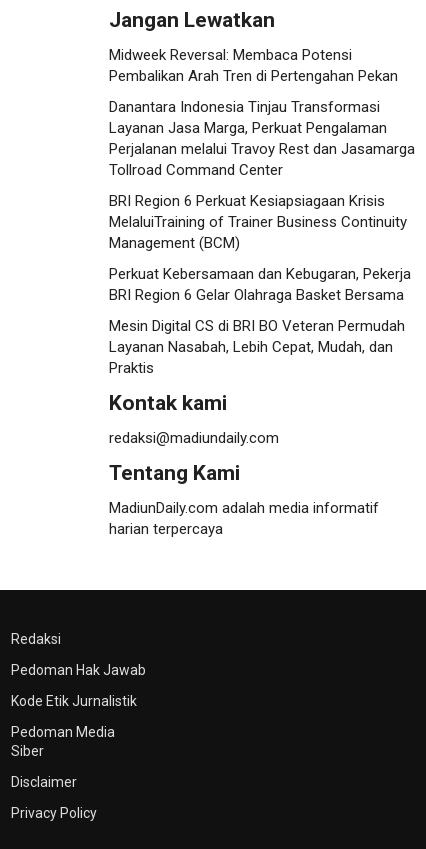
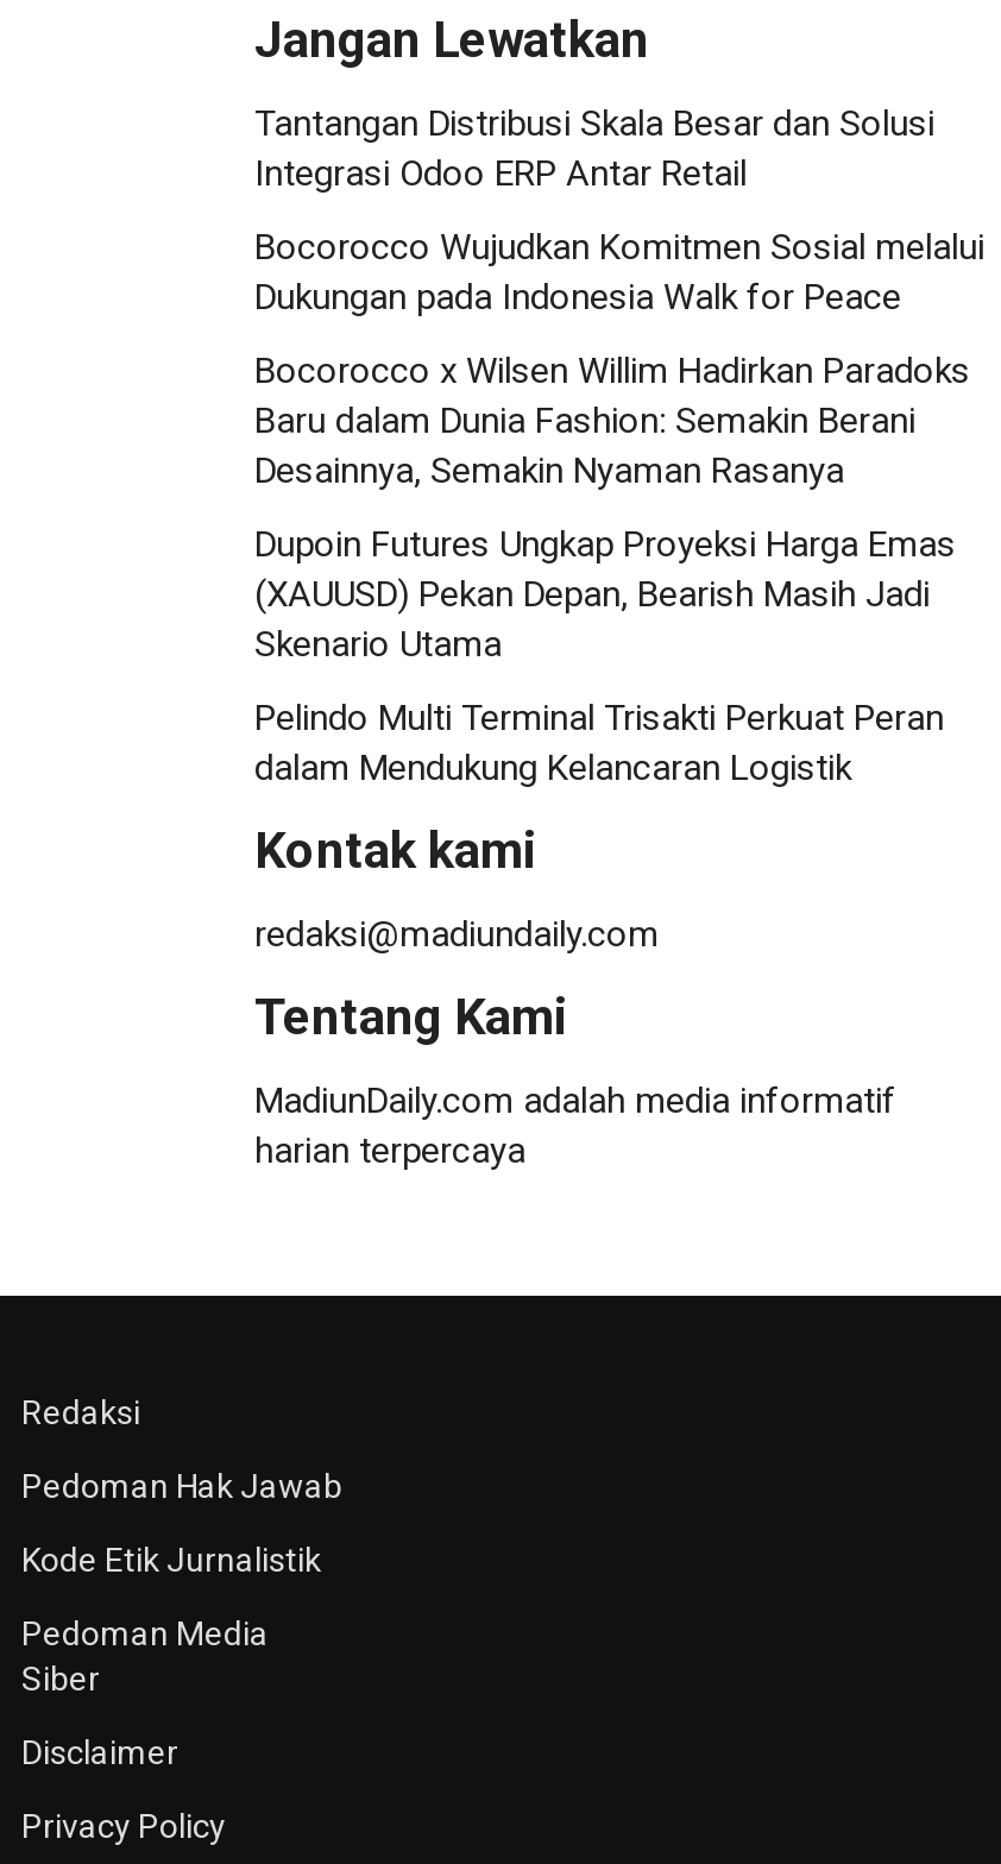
[109,46,398,85] Midweek Reversal: Membaca Potensi | Pembalikan Arah Tren di Pertengahan Pekan -> [254,102,934,195] Tantangan Distribusi Skala Besar dan Solusi | Integrasi Odoo ERP Antar Retail
[109,98,415,179] Danantara Indonesia Tinjau Transformasi | Layanan Jasa Marga, Perkuat Pengalaman | Perjalanan melalui Travoy Rest dan Jasamarga | Tollroad Command Center -> [254,226,984,319] Bocorocco Wujudkan Komitmen Sosial melalui | Dukungan pada Indonesia Walk for Peace
[109,192,407,252] BRI Region 6 Perkuat Kesiapsiagaan Krisis | MelaluiTraining of Trainer Business Continuity | Management (BCM) -> [254,349,970,492] Bocorocco x Wilsen Willim Hadirkan Paradoks | Baru dalam Dunia Fashion: Semakin Berani | Desainnya, Semakin Nyaman Rasanya
[109,265,411,304] Perkuat Kebersamaan dan Kebugaran, Pekerja | BRI Region 6 Gelar Olahraga Basket Bersama -> [254,523,956,666] Dupoin Futures Ungkap Proyeksi Harga Emas | (XAUUSD) Pekan Depan, Bearish Masih Jadi | Skenario Utama
[109,317,405,377] Mesin Digital CS di BRI BO Veteran Permudah | Layanan Nasabah, Lebih Cepat, Mudah, dan | Praktis -> [254,697,944,789] Pelindo Multi Terminal Trisakti Perkuat Peran | dalam Mendukung Kelancaran Logistik

